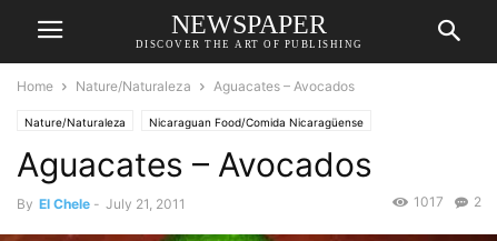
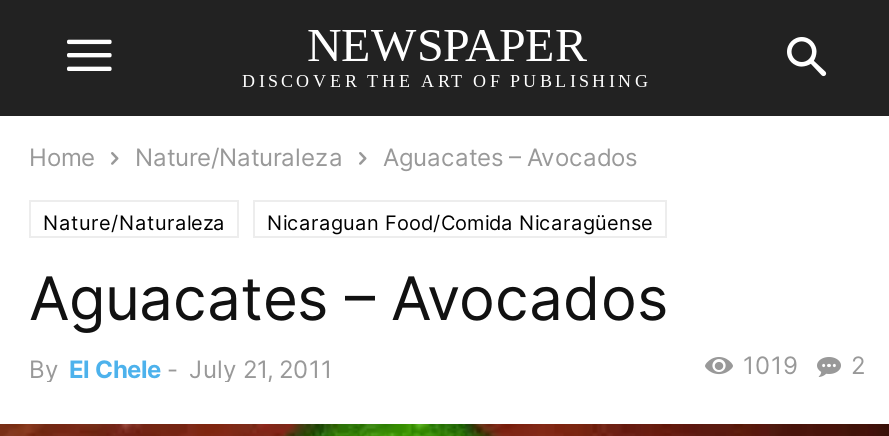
[414,193,481,210] 1017 2 -> [743,350,865,380] 1019 2

